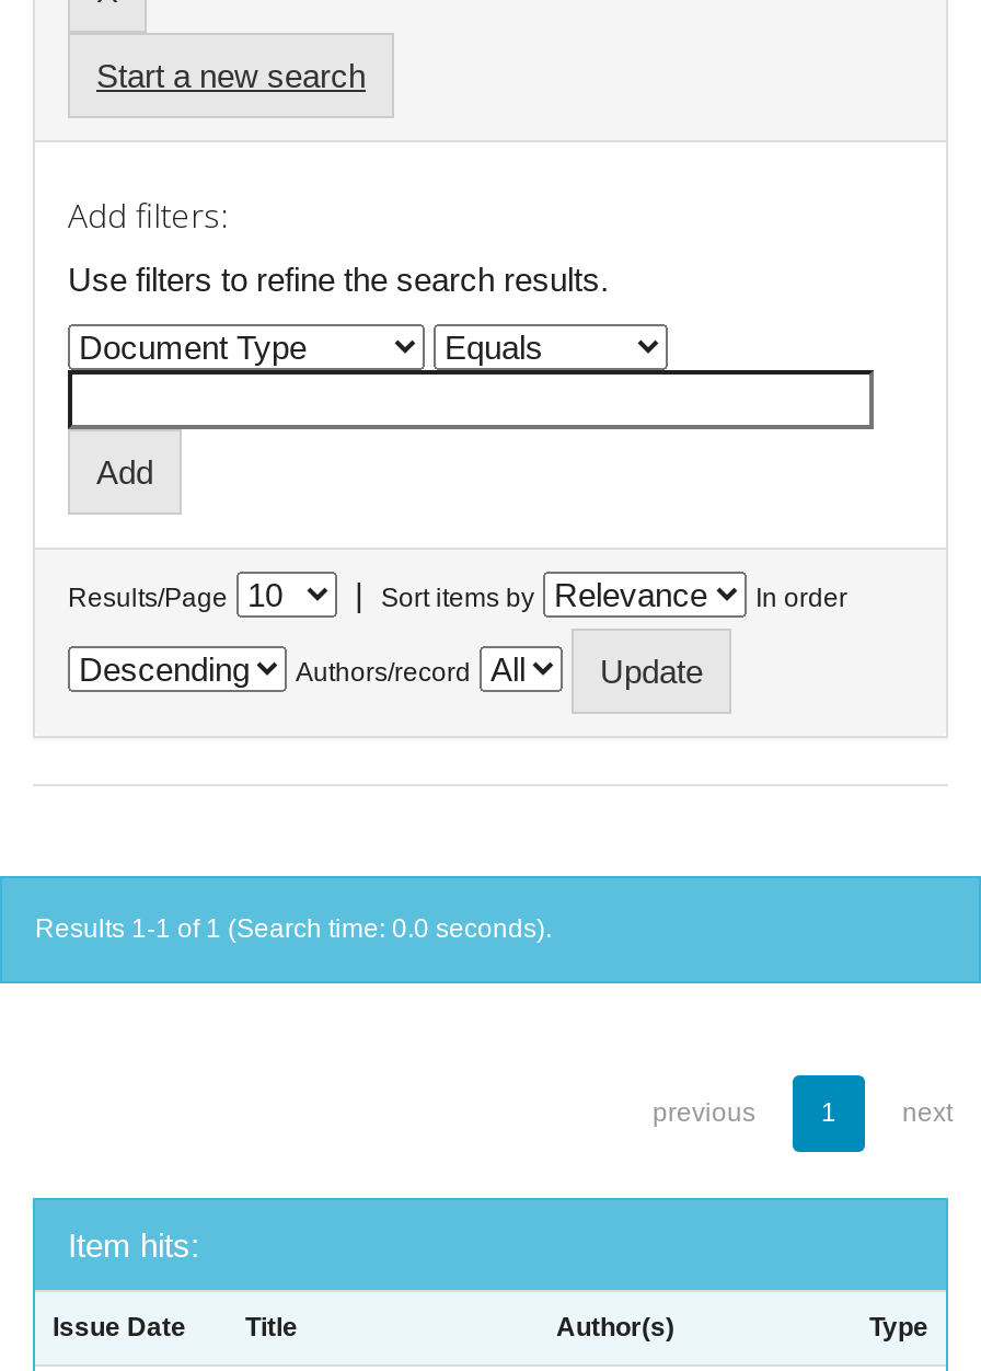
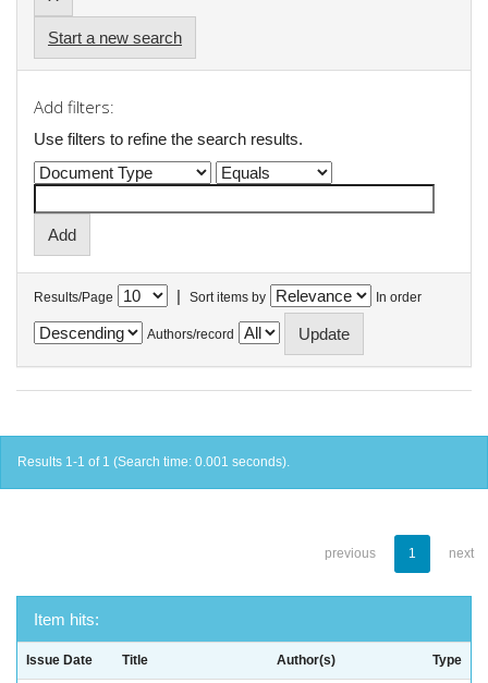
[35,914,552,945] Results 1-1 of 1 (Search time: 0.0 seconds). -> [17,455,290,470] Results 1-1 of 1 (Search time: 0.001 seconds).

